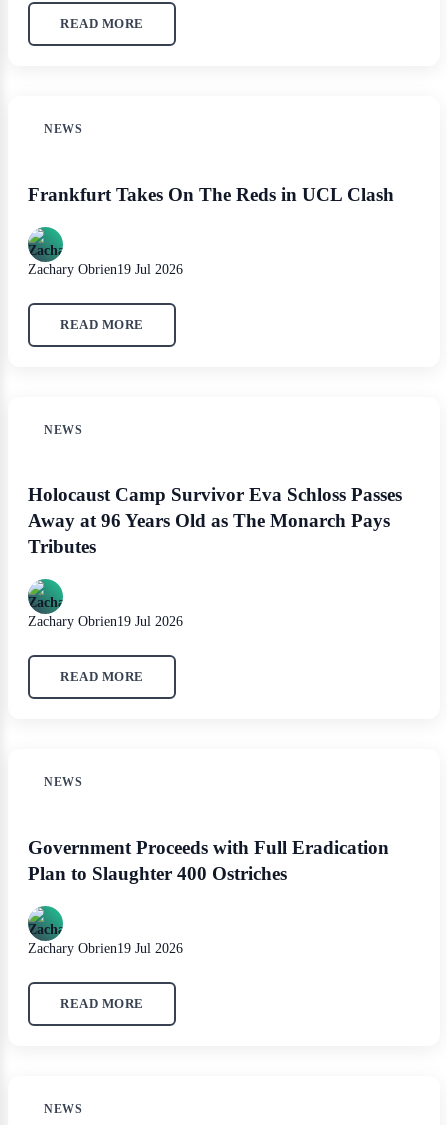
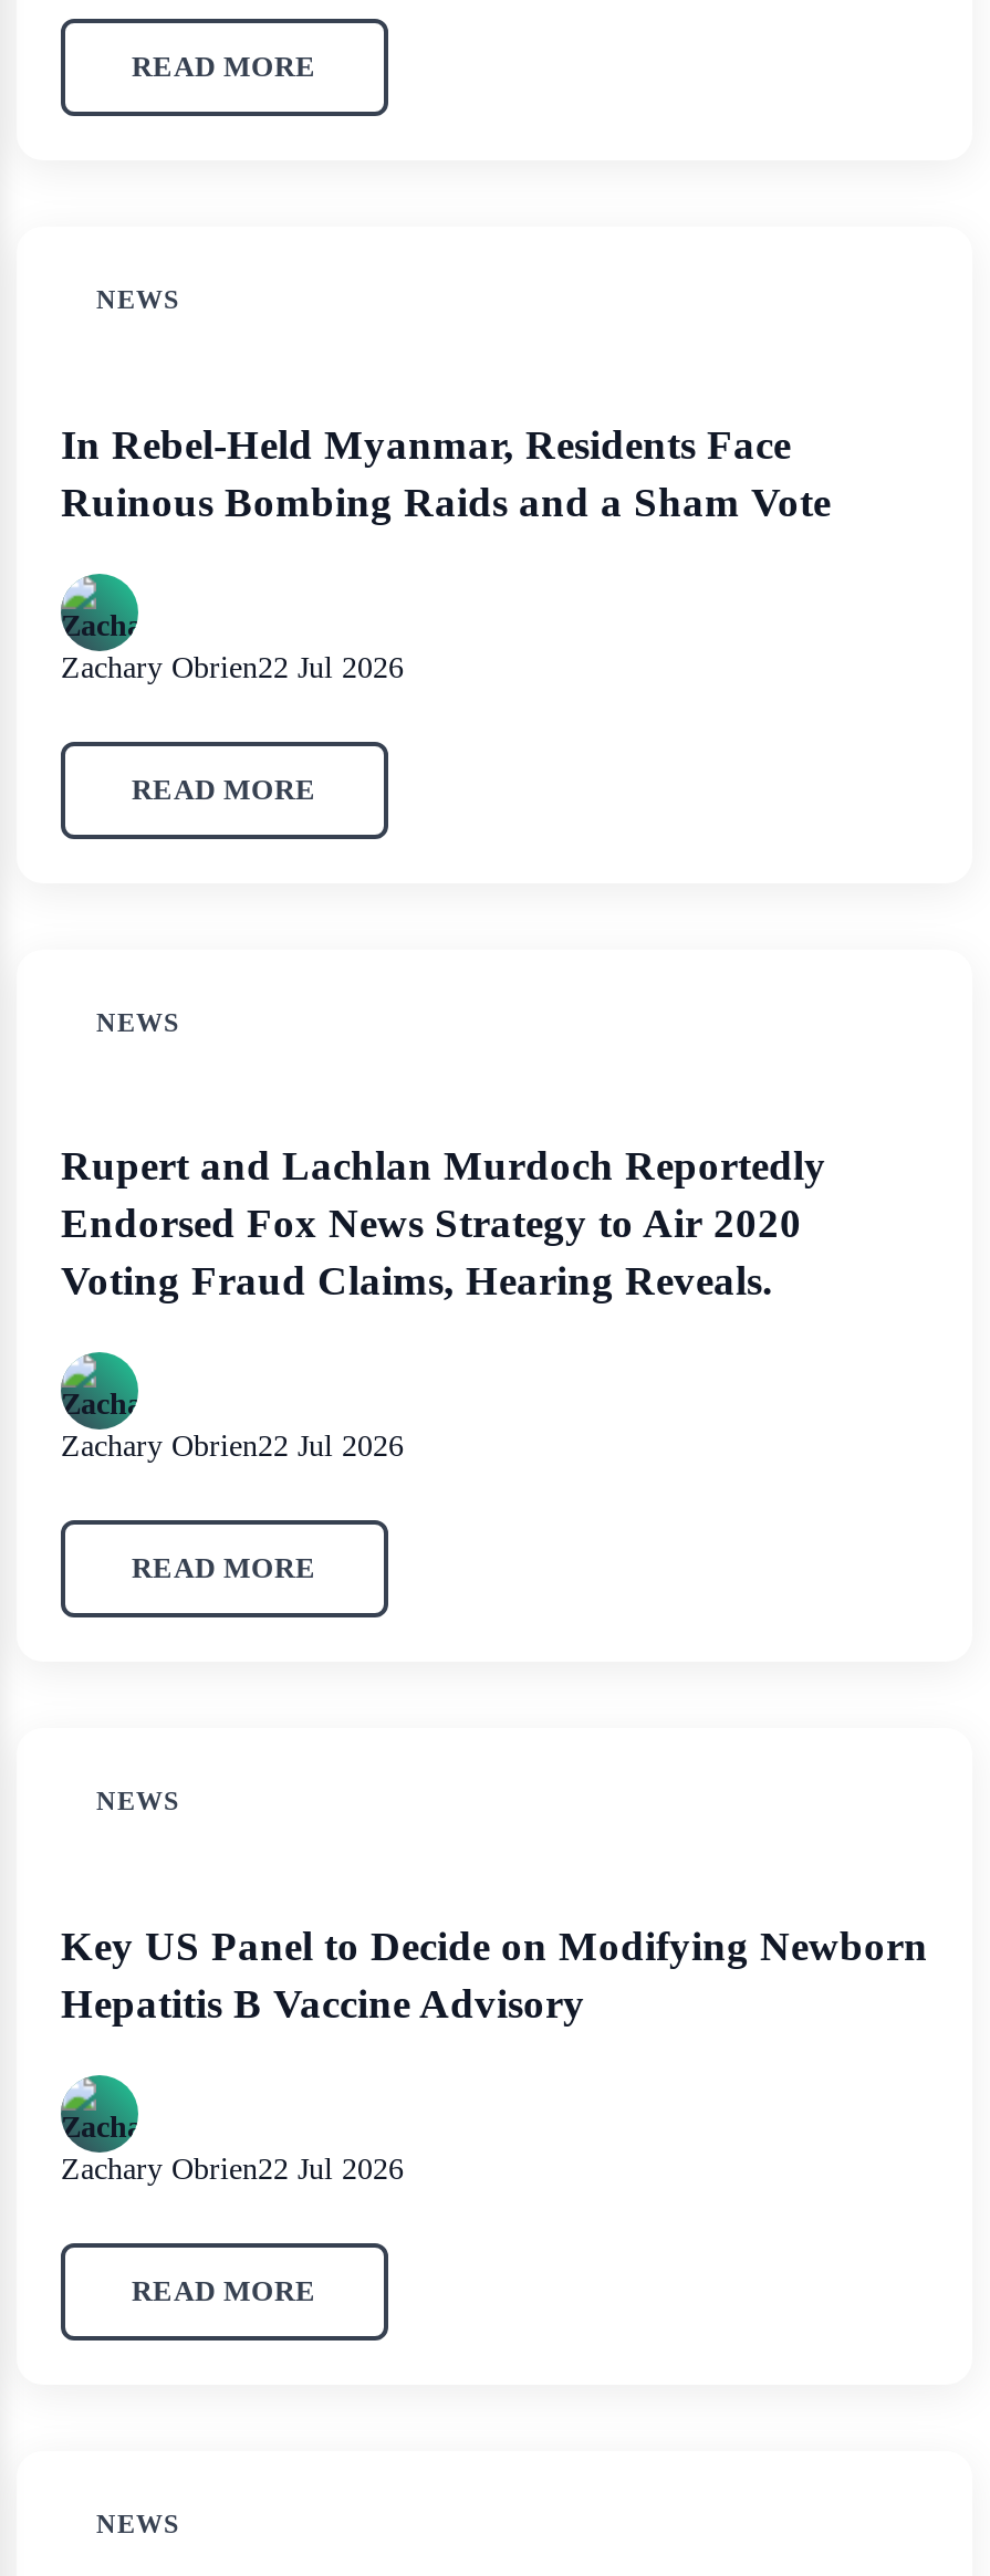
[28,184,394,205] Frankfurt Takes On The Reds in UCL Clash -> [61,421,831,525] In Rebel-Held Myanmar, Residents Face | Ruinous Bombing Raids and a Sham Vote
[28,262,183,277] Zachary Obrien19 Jul 2026 -> [61,651,404,684] Zachary Obrien22 Jul 2026
[28,484,402,557] Holocaust Camp Survivor Eva Schloss Passes | Away at 96 Years Old as The Monarch Pays | Tributes -> [61,1143,826,1305] Rupert and Lachlan Murdoch Reportedly | Endorsed Fox News Strategy to Air 2020 | Voting Fraud Claims, Hearing Reveals.
[28,614,183,629] Zachary Obrien19 Jul 2026 -> [61,1430,404,1463] Zachary Obrien22 Jul 2026
[28,837,389,884] Government Proceeds with Full Eradication | Plan to Slaughter 400 Ostriches -> [61,1922,928,2026] Key US Panel to Decide on Modifying Newborn | Hepatitis B Vaccine Advisory
[28,941,183,956] Zachary Obrien19 Jul 2026 -> [61,2152,404,2185] Zachary Obrien22 Jul 2026

